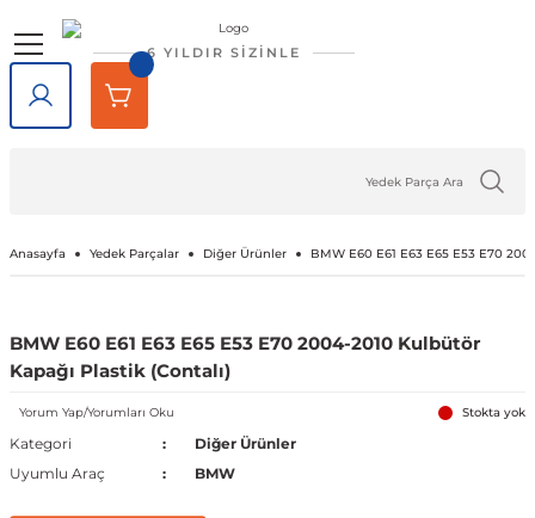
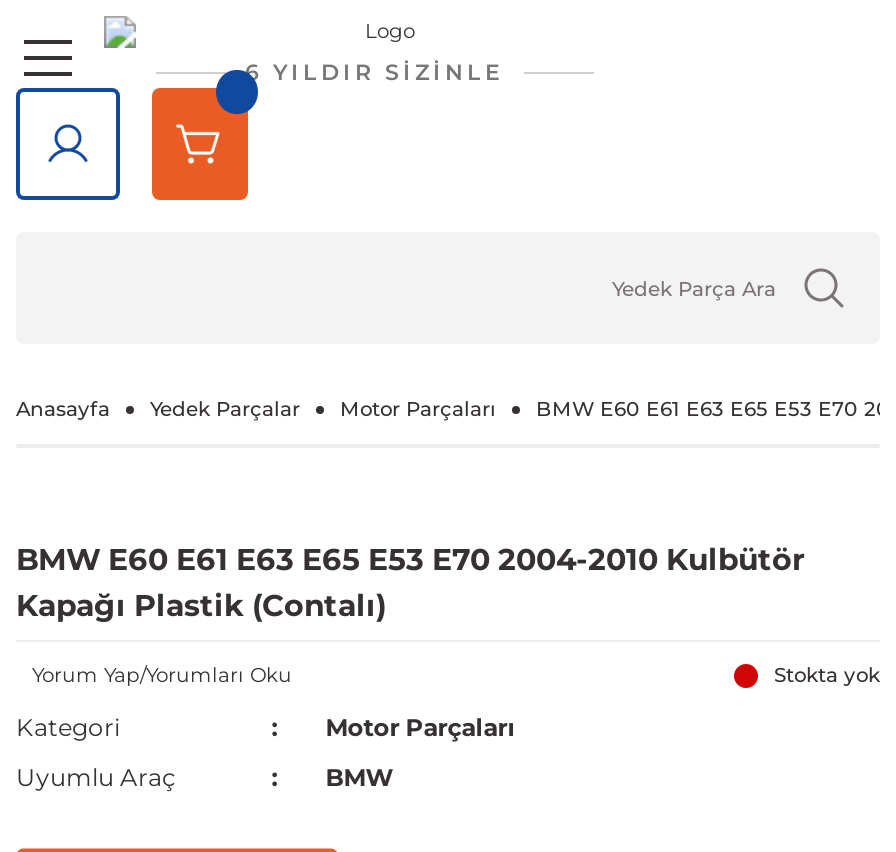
[203,246,287,261] Diğer Ürünler -> [340,396,496,422] Motor Parçaları
[194,434,296,452] Diğer Ürünler -> [326,712,516,742] Motor Parçaları

